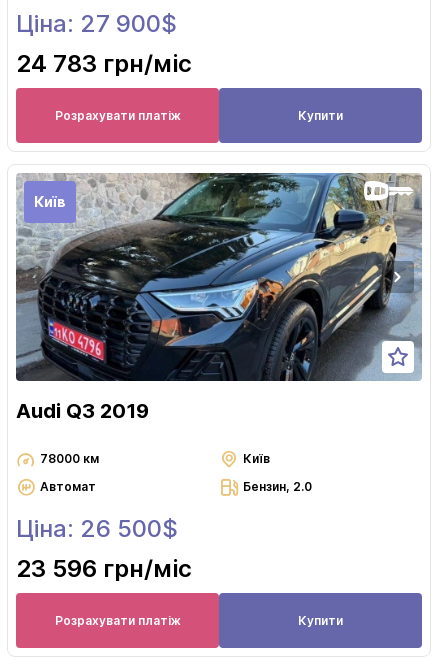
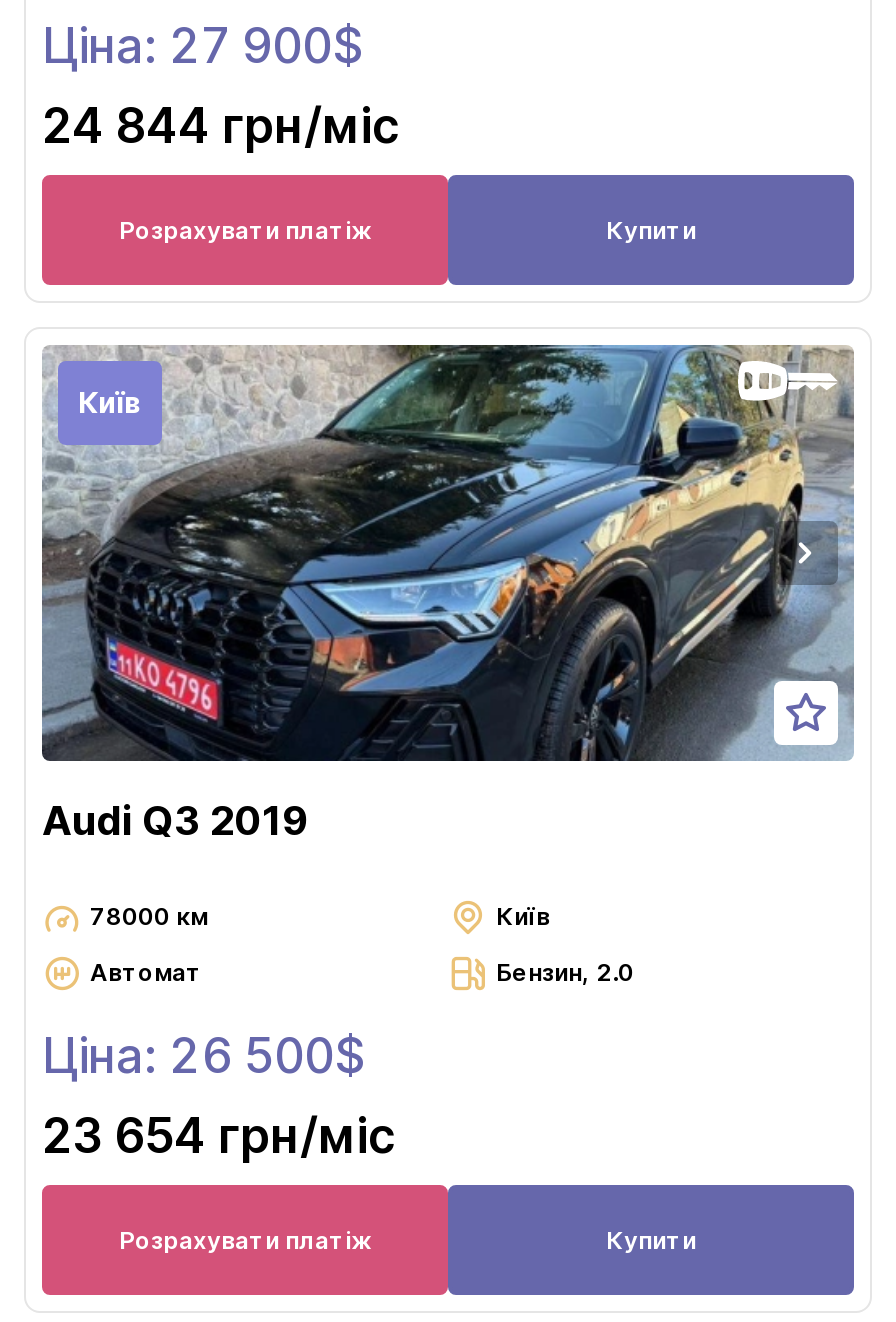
[16,49,192,78] 24 783 грн/міс -> [42,97,400,155] 24 844 грн/міс
[16,554,192,583] 23 596 грн/міс -> [42,1107,396,1165] 23 654 грн/міс

